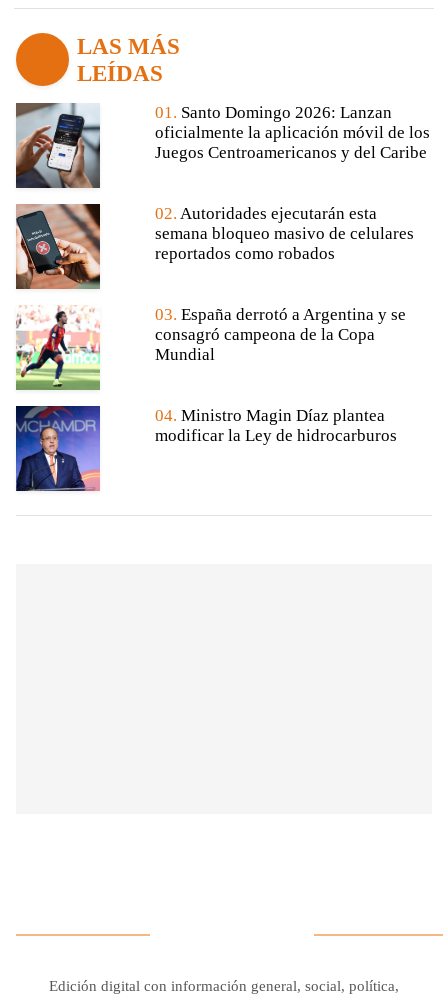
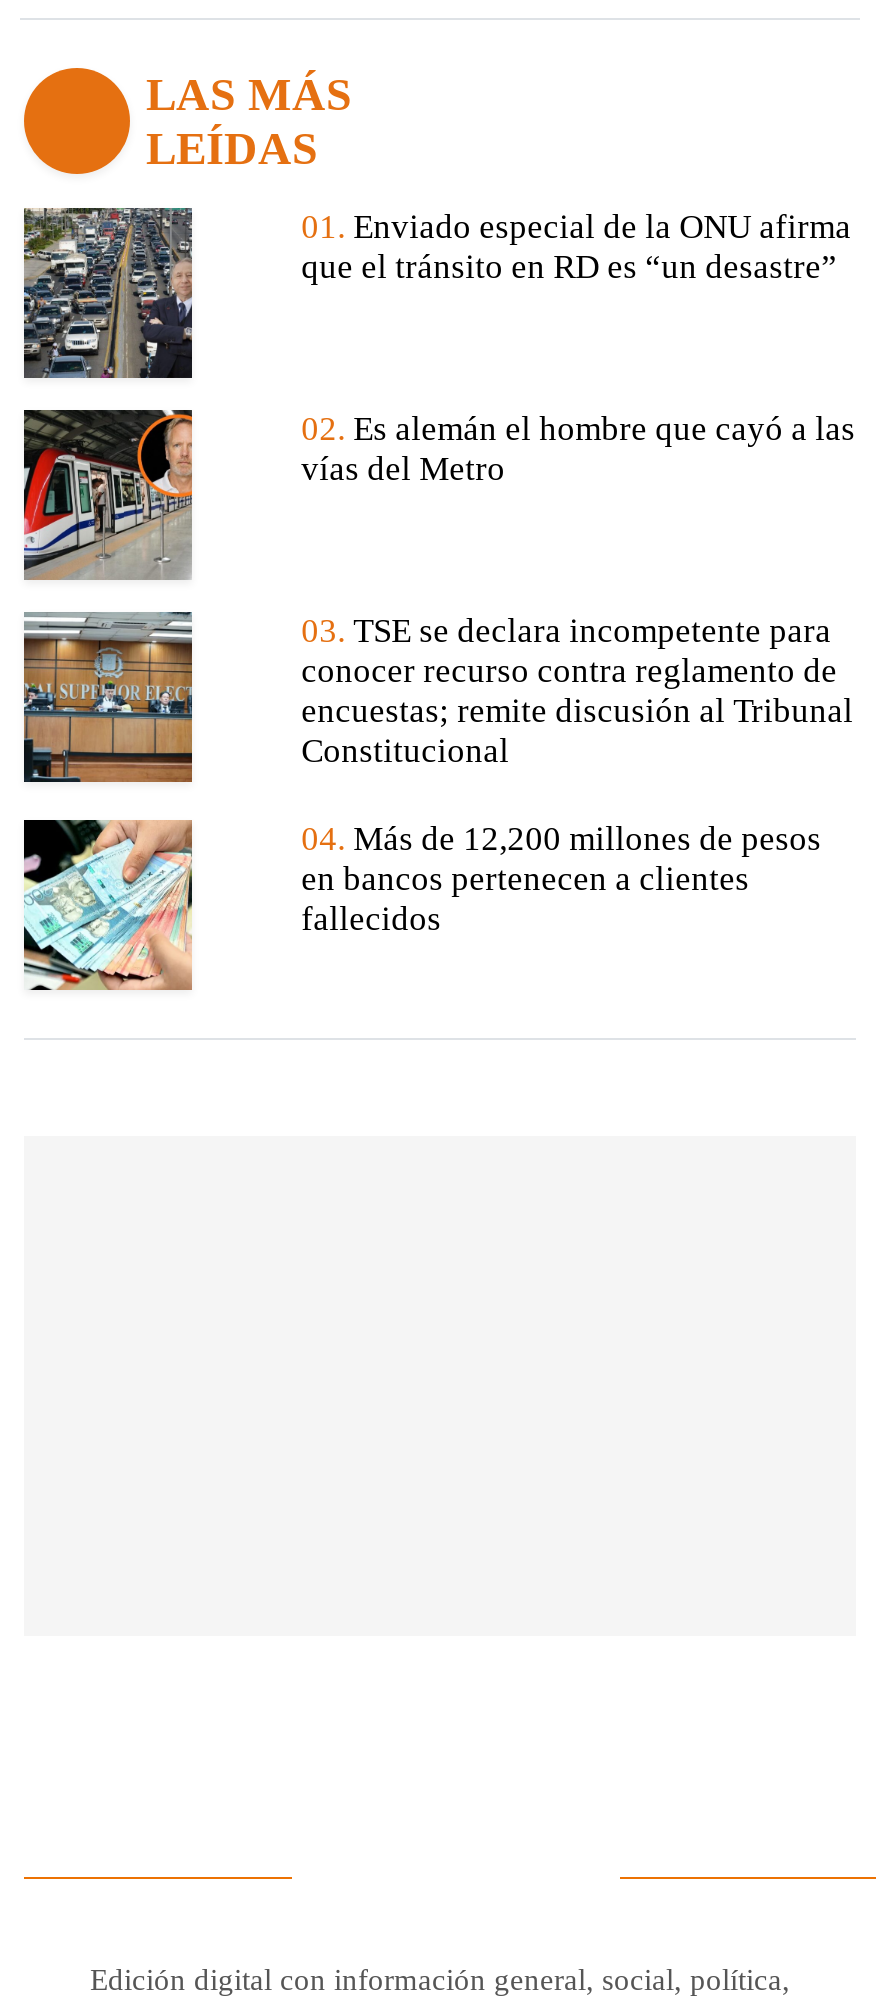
[16,103,100,189] [image] -> [22,206,194,380] [image]
[155,103,430,162] 01. Santo Domingo 2026: Lanzan | oficialmente la aplicación móvil de los | Juegos Centroamericanos y del Caribe -> [301,207,851,285] 01. Enviado especial de la ONU afirma | que el tránsito en RD es “un desastre”
[16,203,101,289] [image] -> [22,408,194,580] [image]
[155,204,414,263] 02. Autoridades ejecutarán esta | semana bloqueo masivo de celulares | reportados como robados -> [301,409,855,487] 02. Es alemán el hombre que cayó a las | vías del Metro
[15,305,101,391] [image] -> [22,610,194,784] [image]
[155,305,406,364] 03. España derrotó a Argentina y se | consagró campeona de la Copa | Mundial -> [301,611,853,769] 03. TSE se declara incompetente para | conocer recurso contra reglamento de | encuestas; remite discusión al Tribunal | Constitucional
[15,405,101,492] [image] -> [22,818,194,992] [image]
[155,406,397,445] 04. Ministro Magin Díaz plantea | modificar la Ley de hidrocarburos -> [301,819,821,937] 04. Más de 12,200 millones de pesos | en bancos pertenecen a clientes | fallecidos

